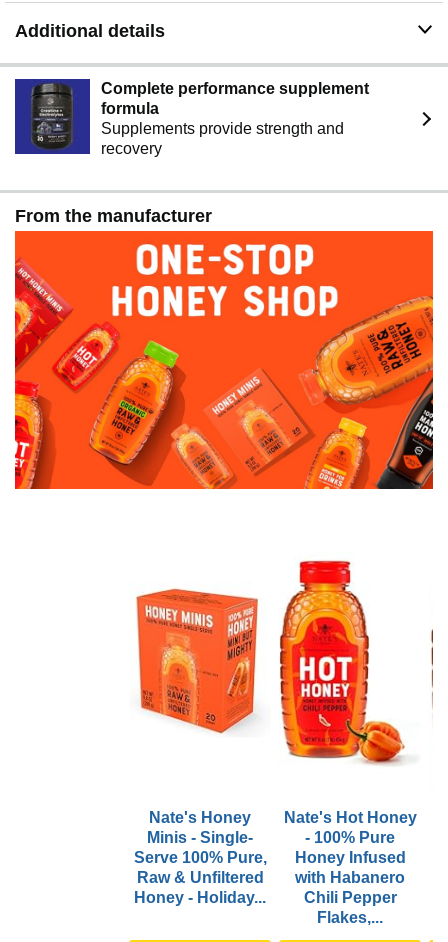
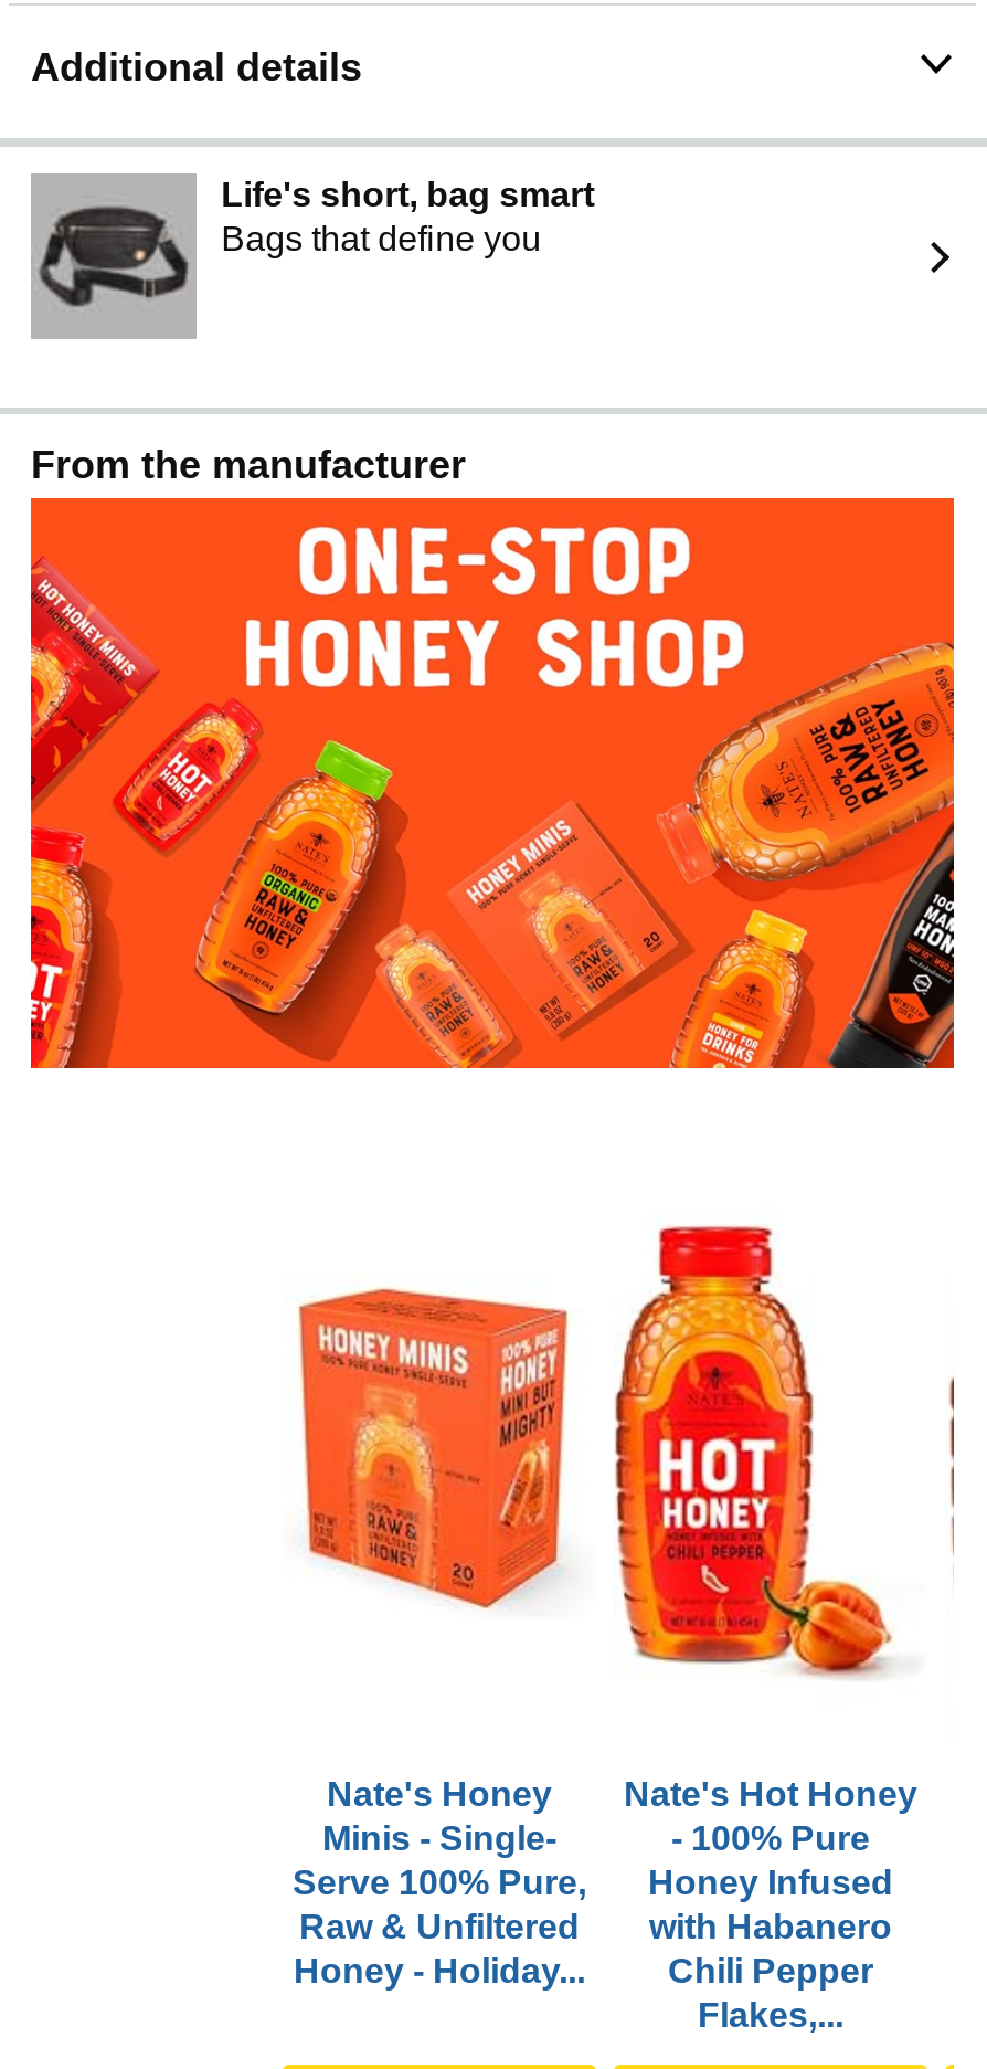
[15,79,369,157] [image] | Complete performance supplement | formula | Supplements provide strength and | recovery -> [33,176,594,337] [image] | Life's short, bag smart | Bags that define you

